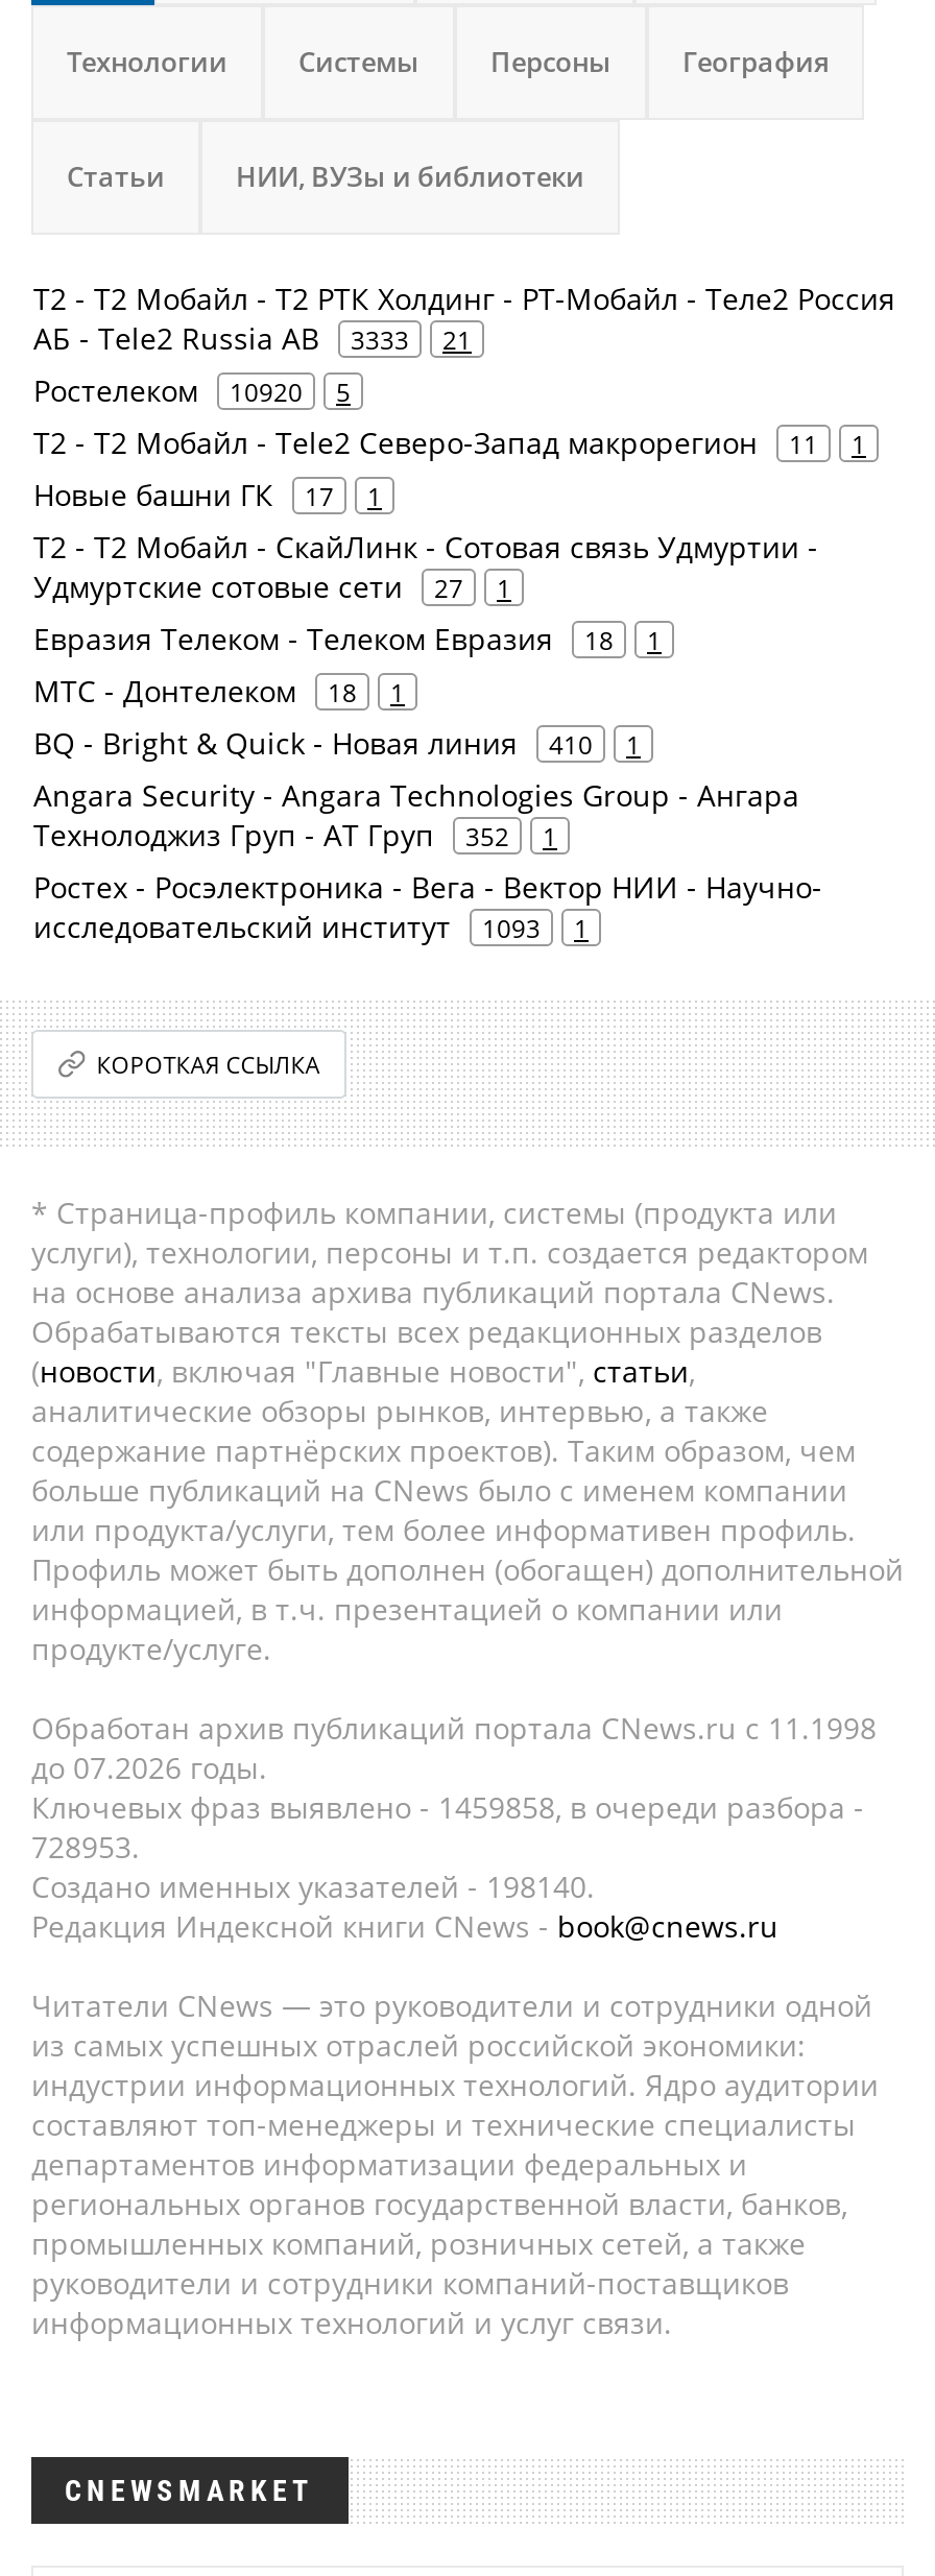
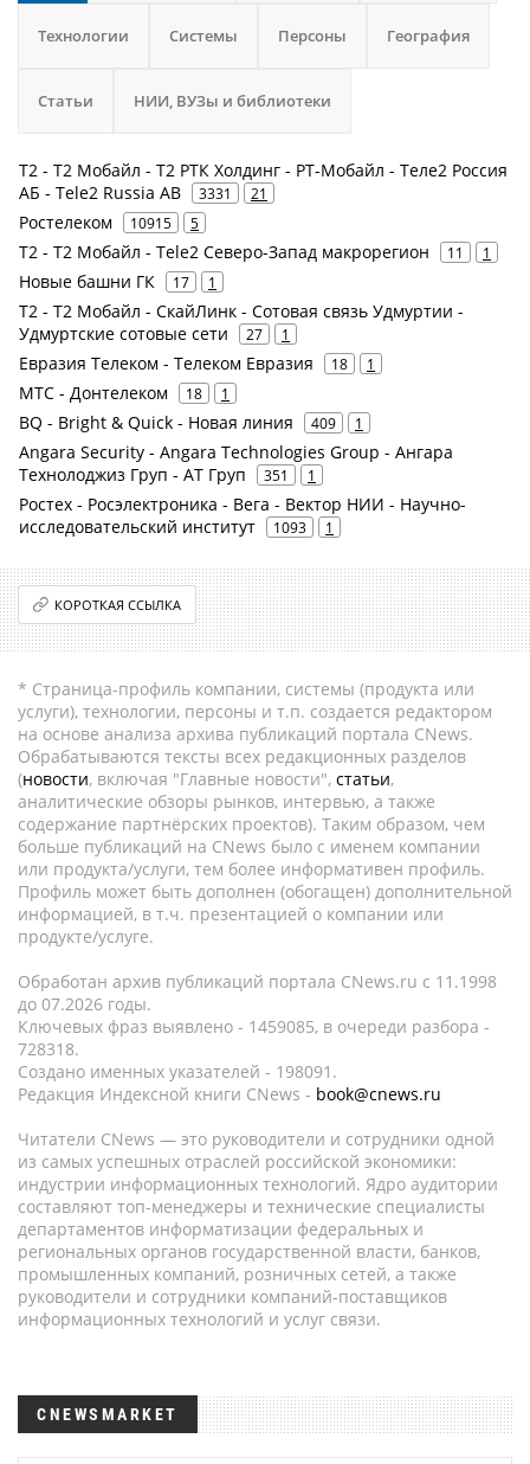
[351,322,409,356] 3333 -> [199,184,232,203] 3331
[33,370,351,410] Ростелеком 10920 5 -> [19,211,199,233] Ростелеком 10915 5
[549,727,593,761] 410 -> [311,413,336,432] 409
[33,815,557,854] Технолоджиз Груп - АТ Груп 352 1 -> [19,463,316,486] Технолоджиз Груп - АТ Груп 351 1
[31,1787,864,1827] Ключевых фраз выявлено - 1459858, в очереди разбора - -> [18,1015,490,1038] Ключевых фраз выявлено - 1459085, в очереди разбора -
[31,1827,140,1867] 728953. -> [18,1038,79,1060] 728318.
[31,1867,595,1906] Создано именных указателей - 198140. -> [18,1060,337,1083] Создано именных указателей - 198091.

